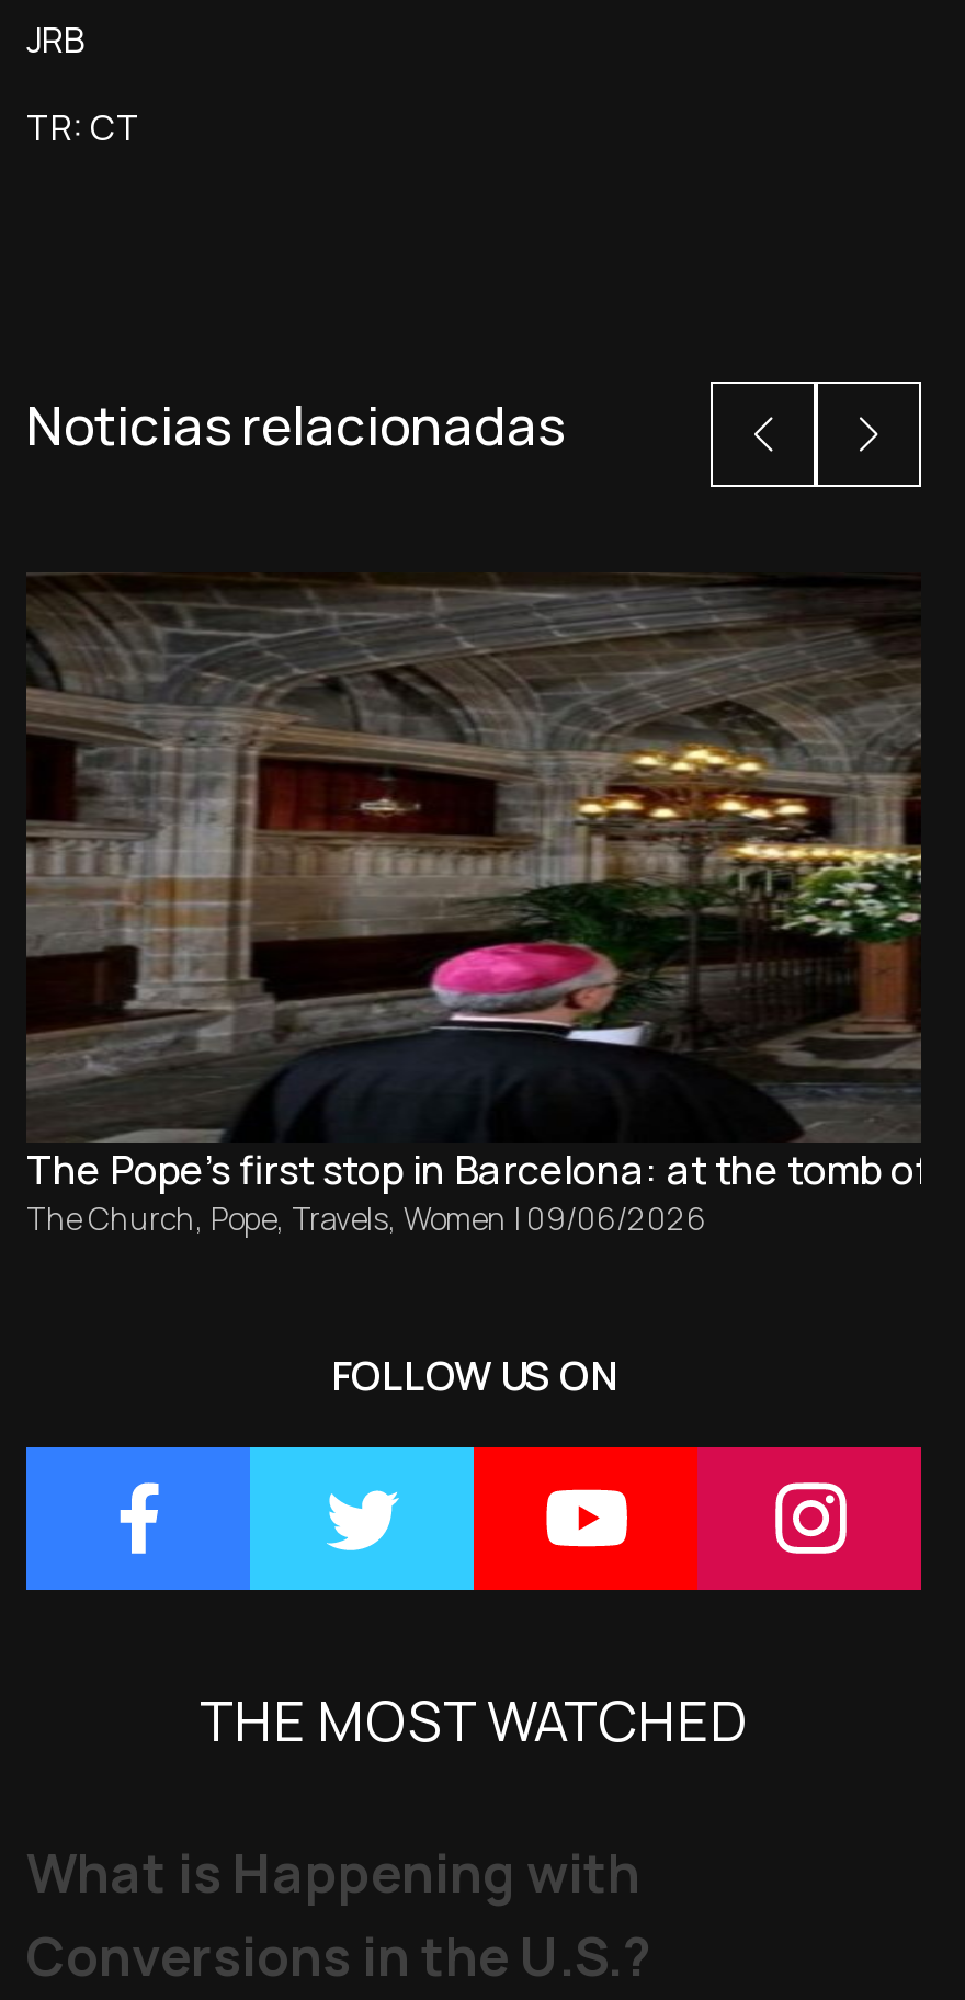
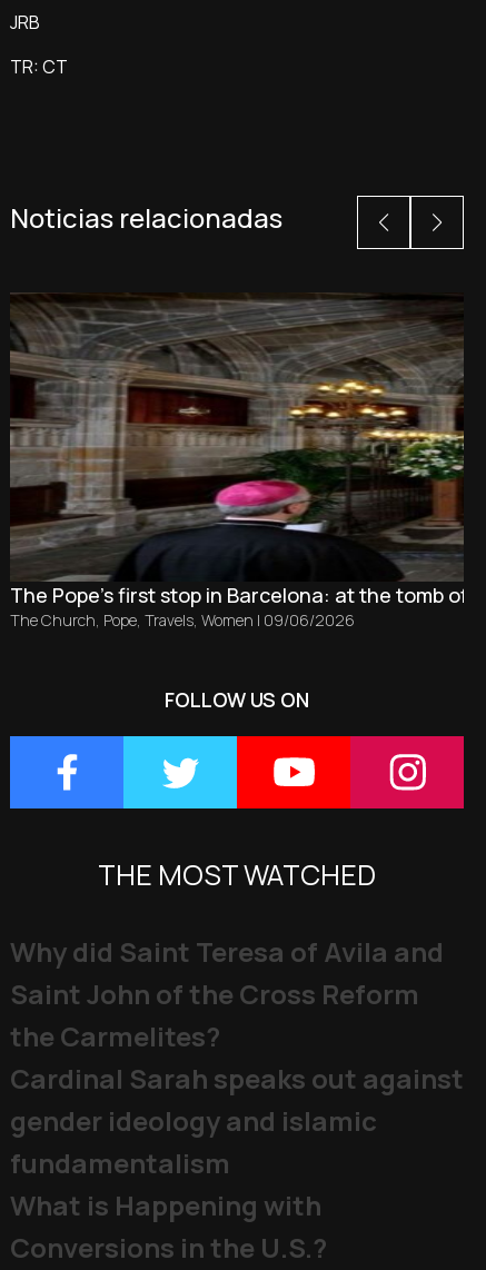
none -> [10,933,464,1181] Why did Saint Teresa of Avila and | Saint John of the Cross Reform | the Carmelites? | Cardinal Sarah speaks out against | gender ideology and islamic | fundamentalism

